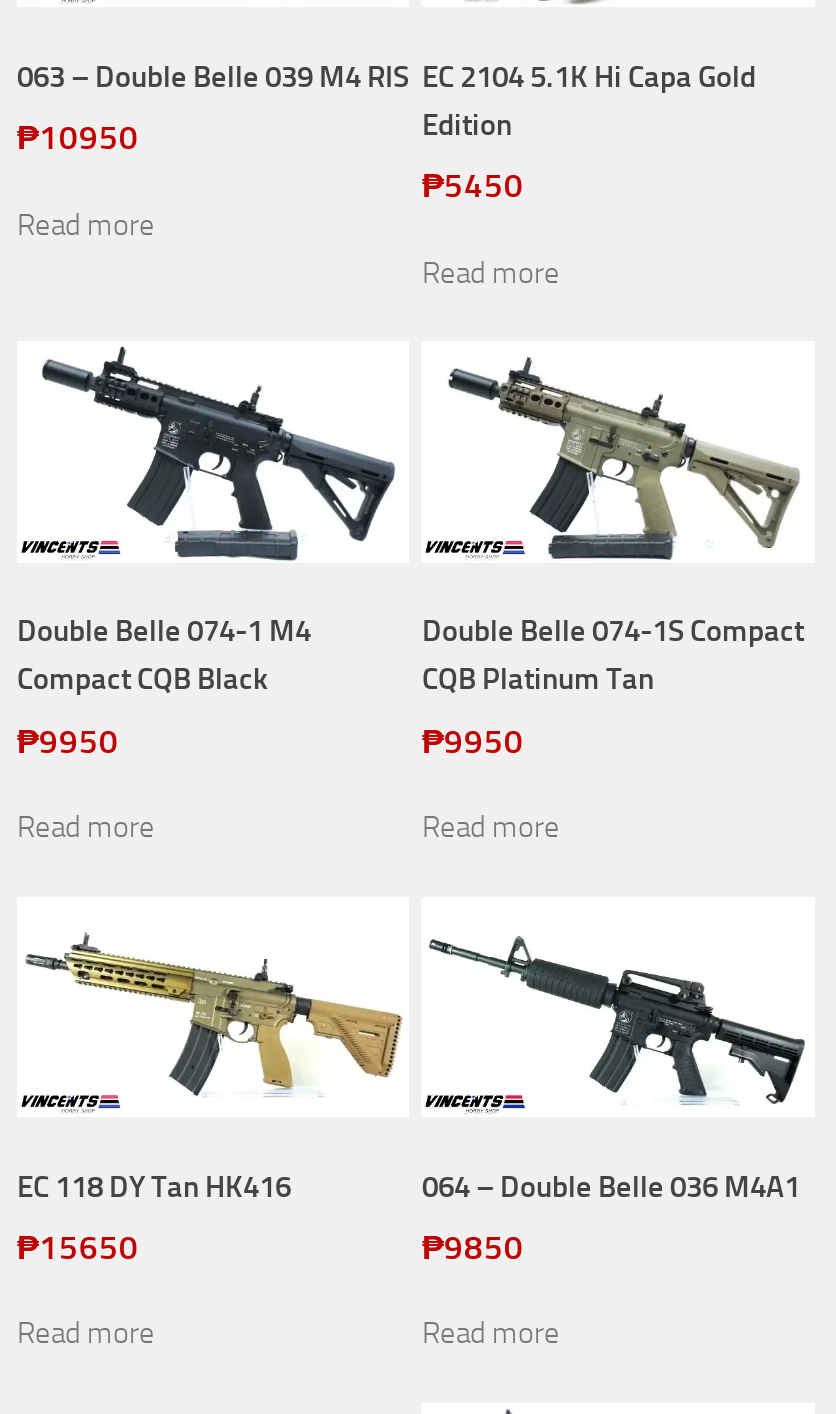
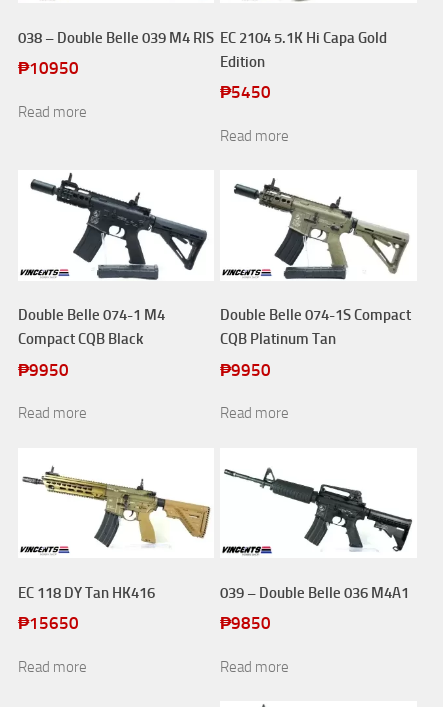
[17,58,409,94] 063 – Double Belle 039 M4 RIS -> [18,29,214,47] 038 – Double Belle 039 M4 RIS
[422,1168,800,1204] 064 – Double Belle 036 M4A1 -> [220,584,409,602] 039 – Double Belle 036 M4A1

